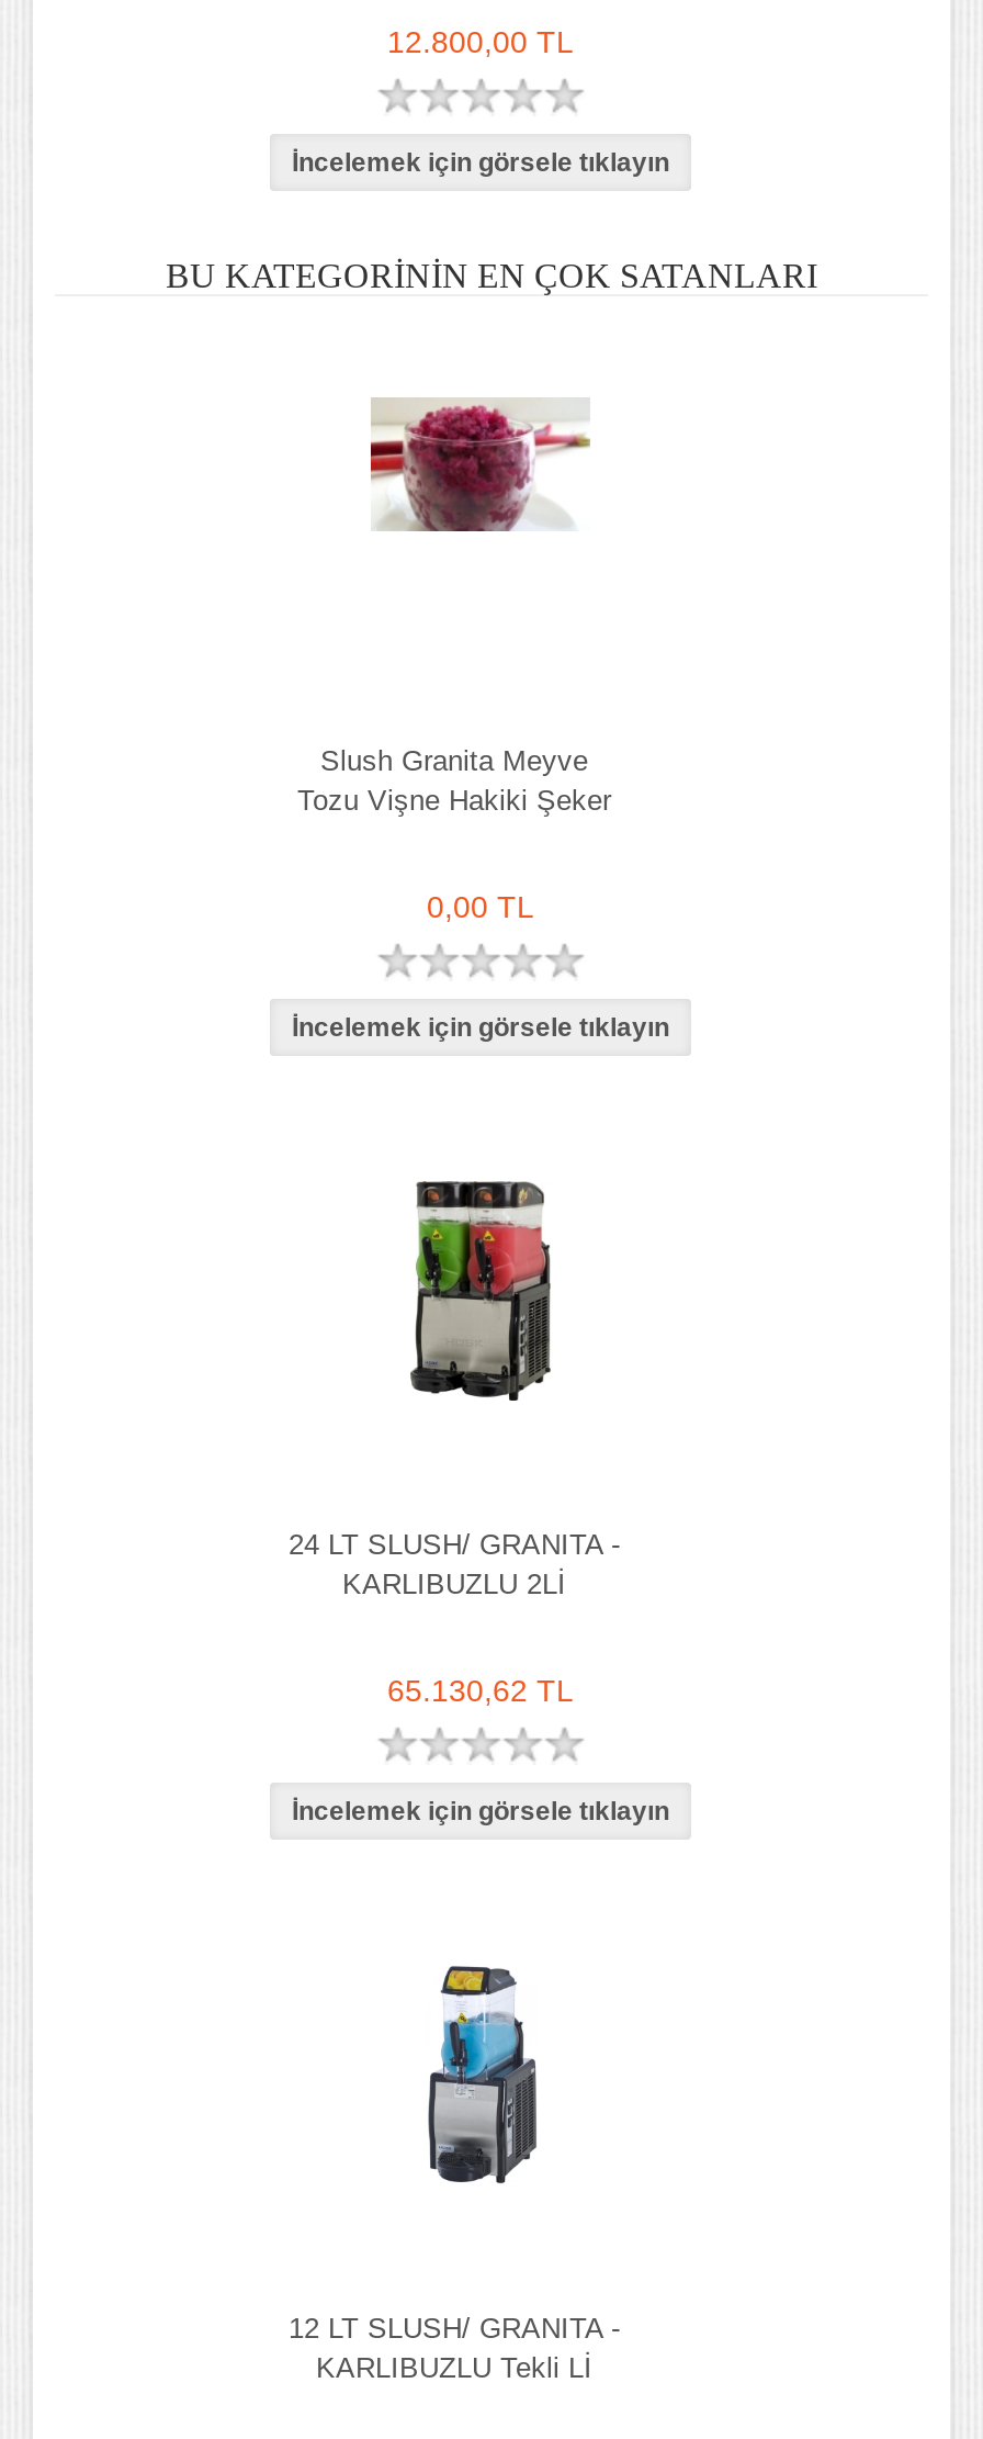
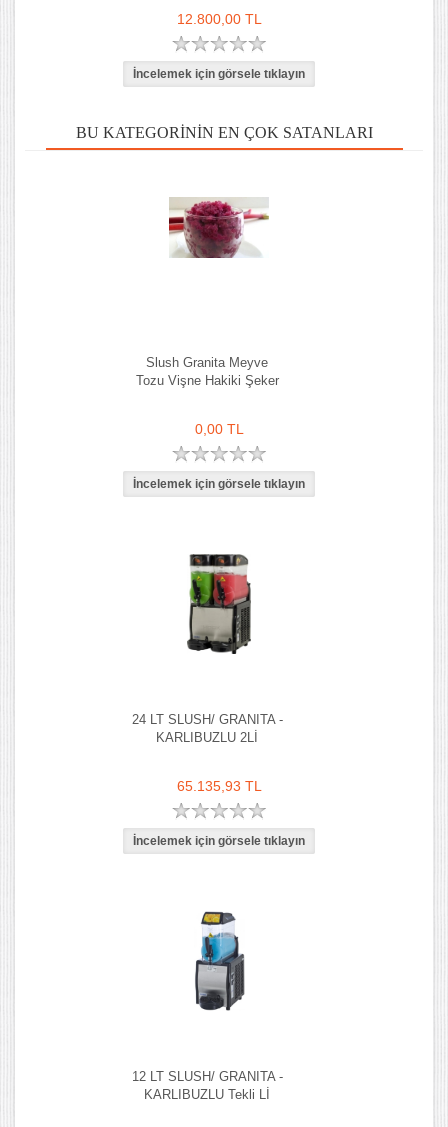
[387,1673,574,1708] 65.130,62 TL -> [176,778,261,794] 65.135,93 TL

